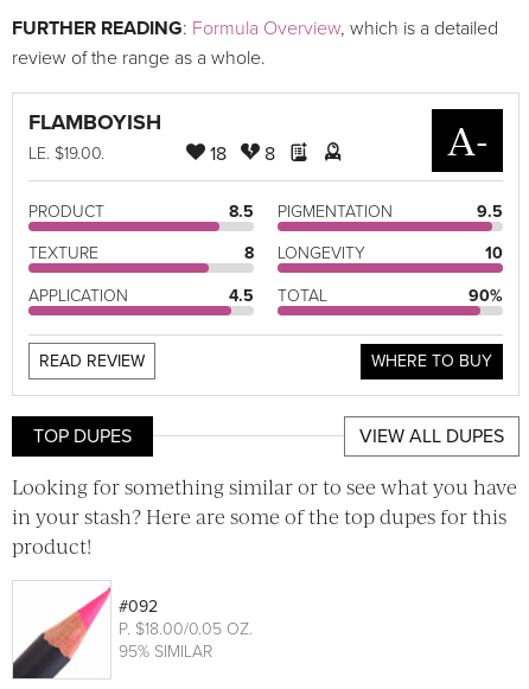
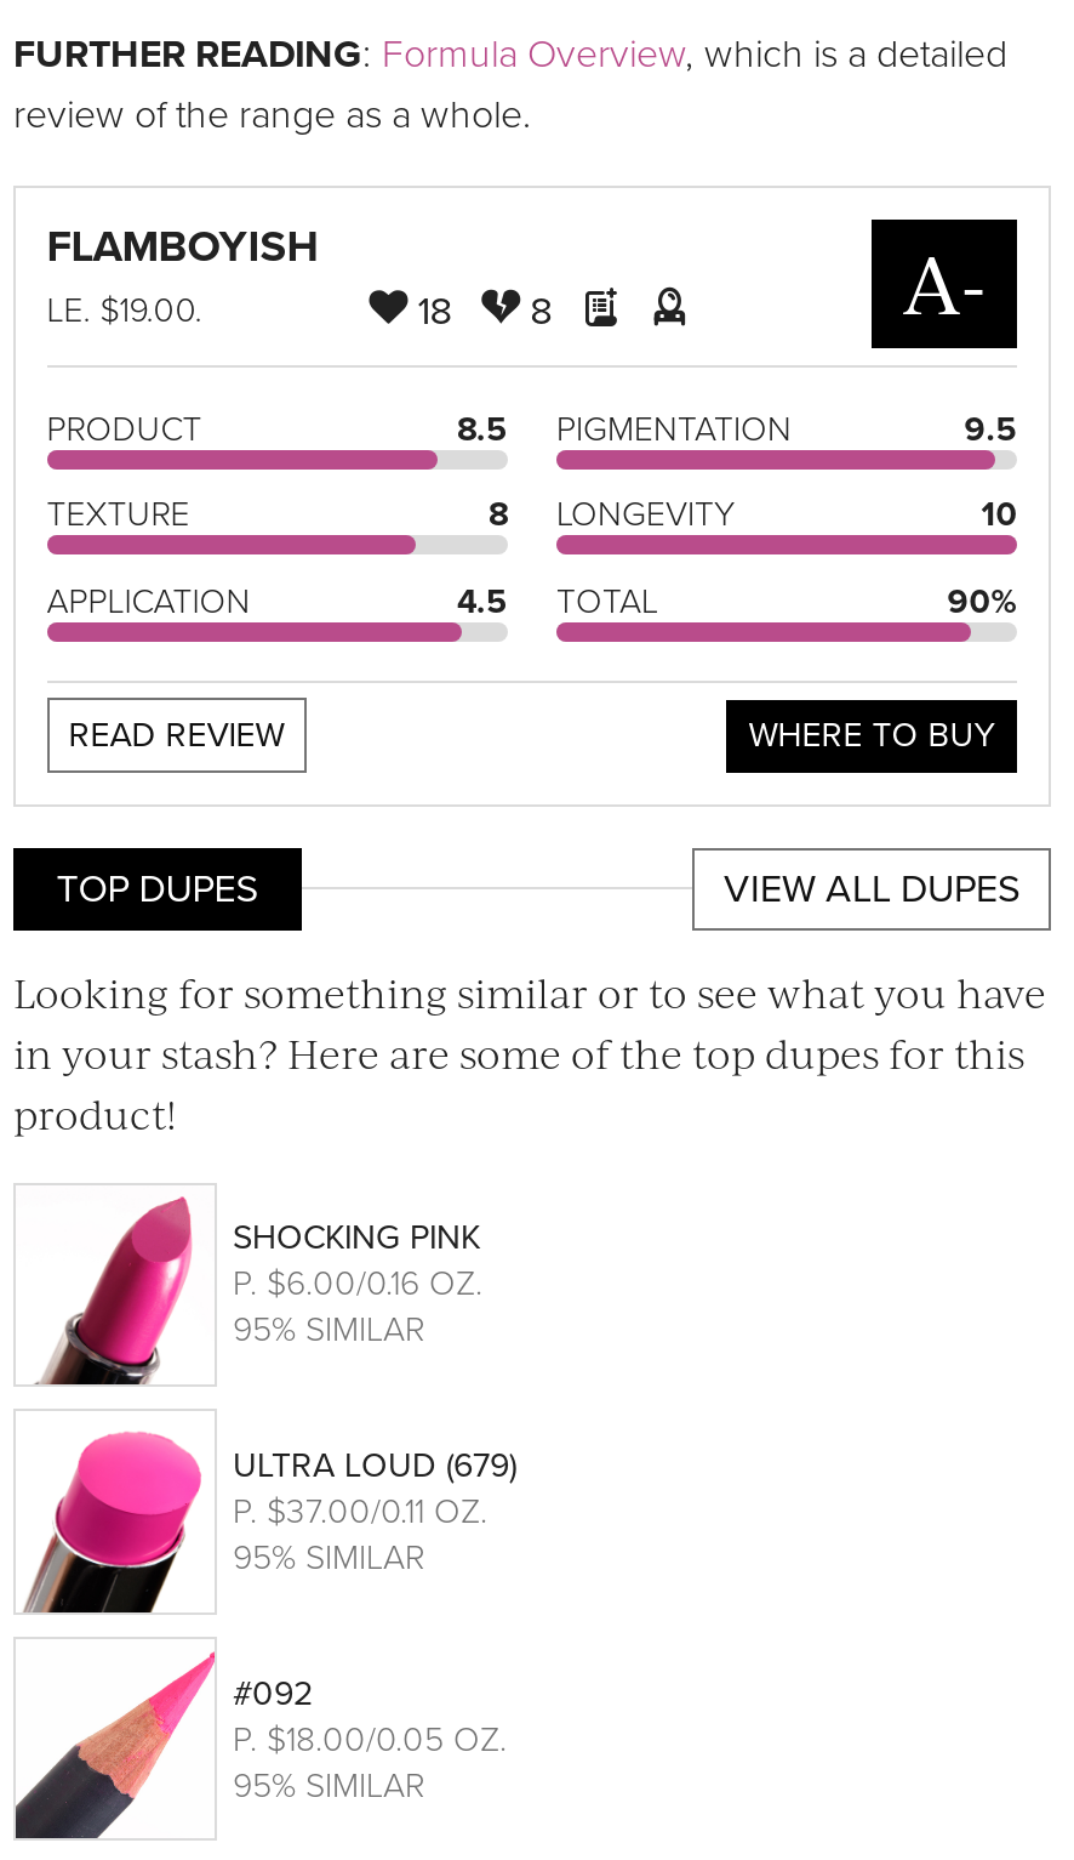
none -> [16,1198,516,1579] [image] | SHOCKING PINK | P. $6.00/0.16 OZ. | 95% SIMILAR | ULTRA LOUD (679) | P. $37.00/0.11 OZ. | 95% SIMILAR
none -> [23,1430,198,1617] [image]

